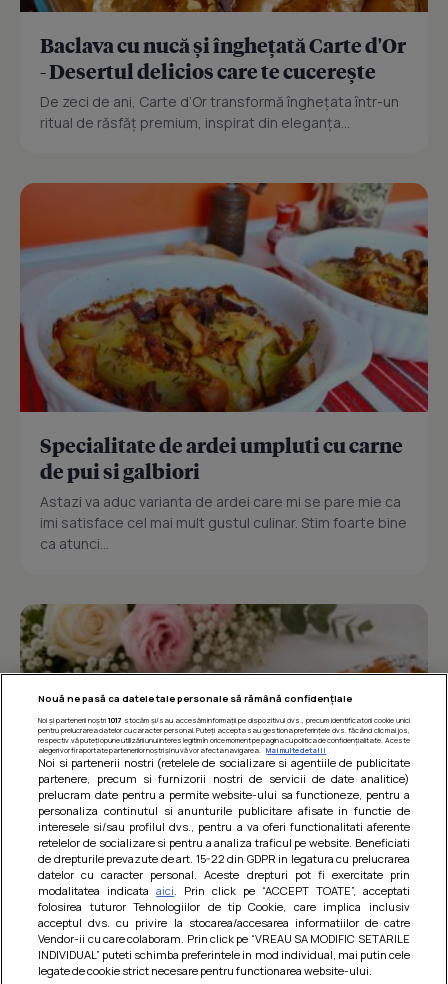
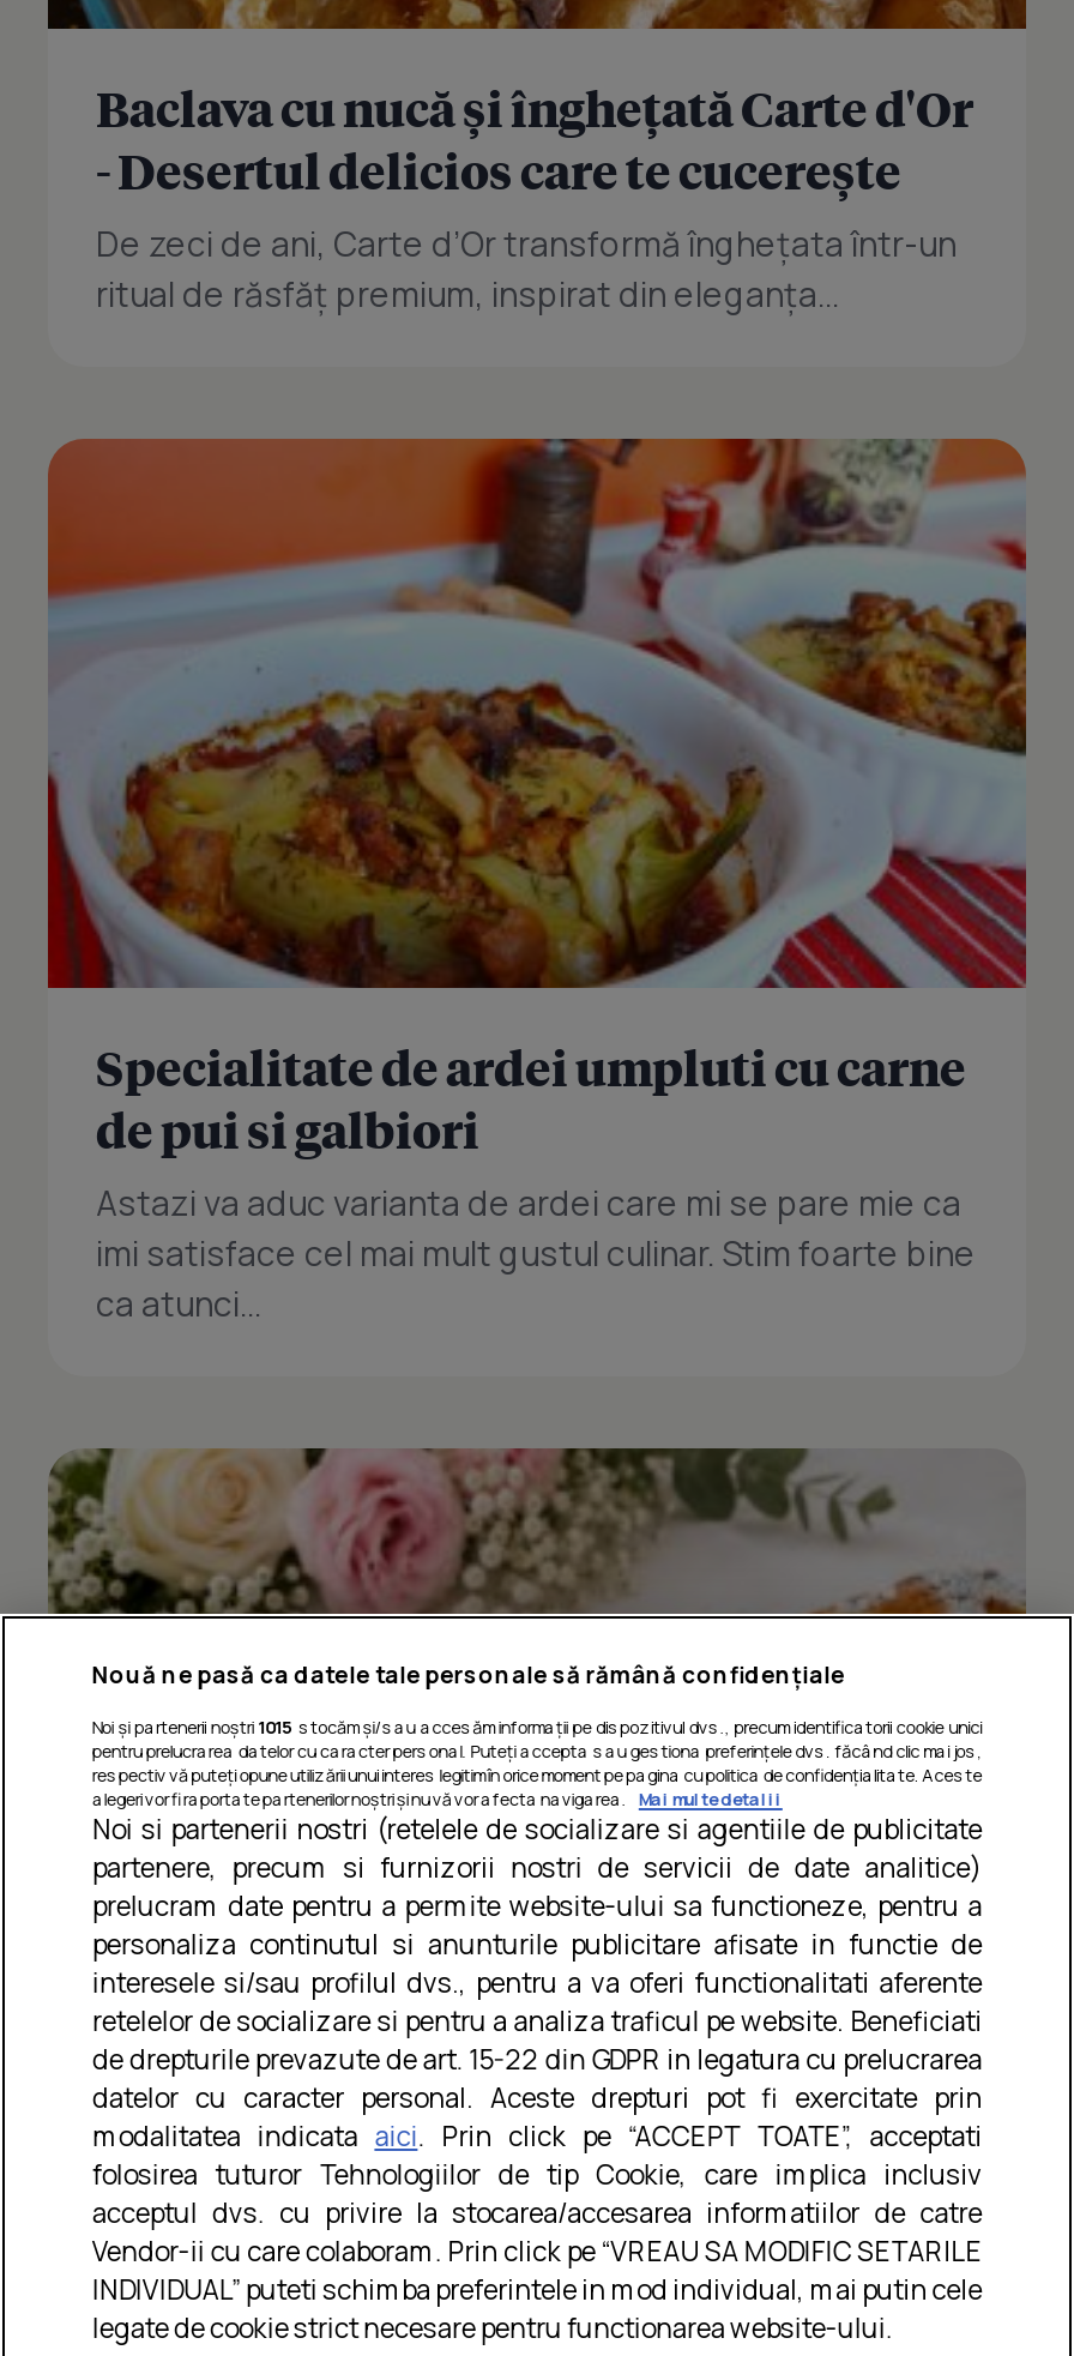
[38,715,410,725] Noi și partenerii noștri 1017 stocăm și/sau accesăm informații pe dispozitivul dvs., precum identificatorii cookie unici -> [92,1714,982,1738] Noi și partenerii noștri 1015 stocăm și/sau accesăm informații pe dispozitivul dvs., precum identificatorii cookie unici

